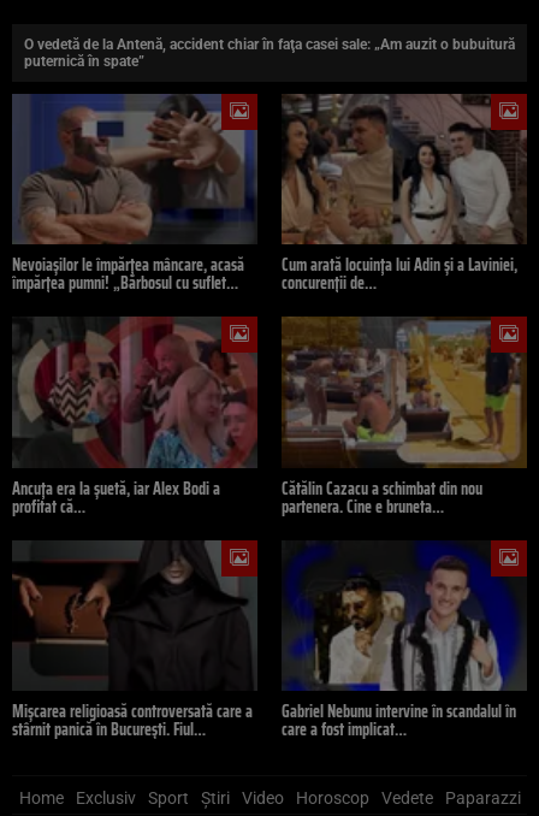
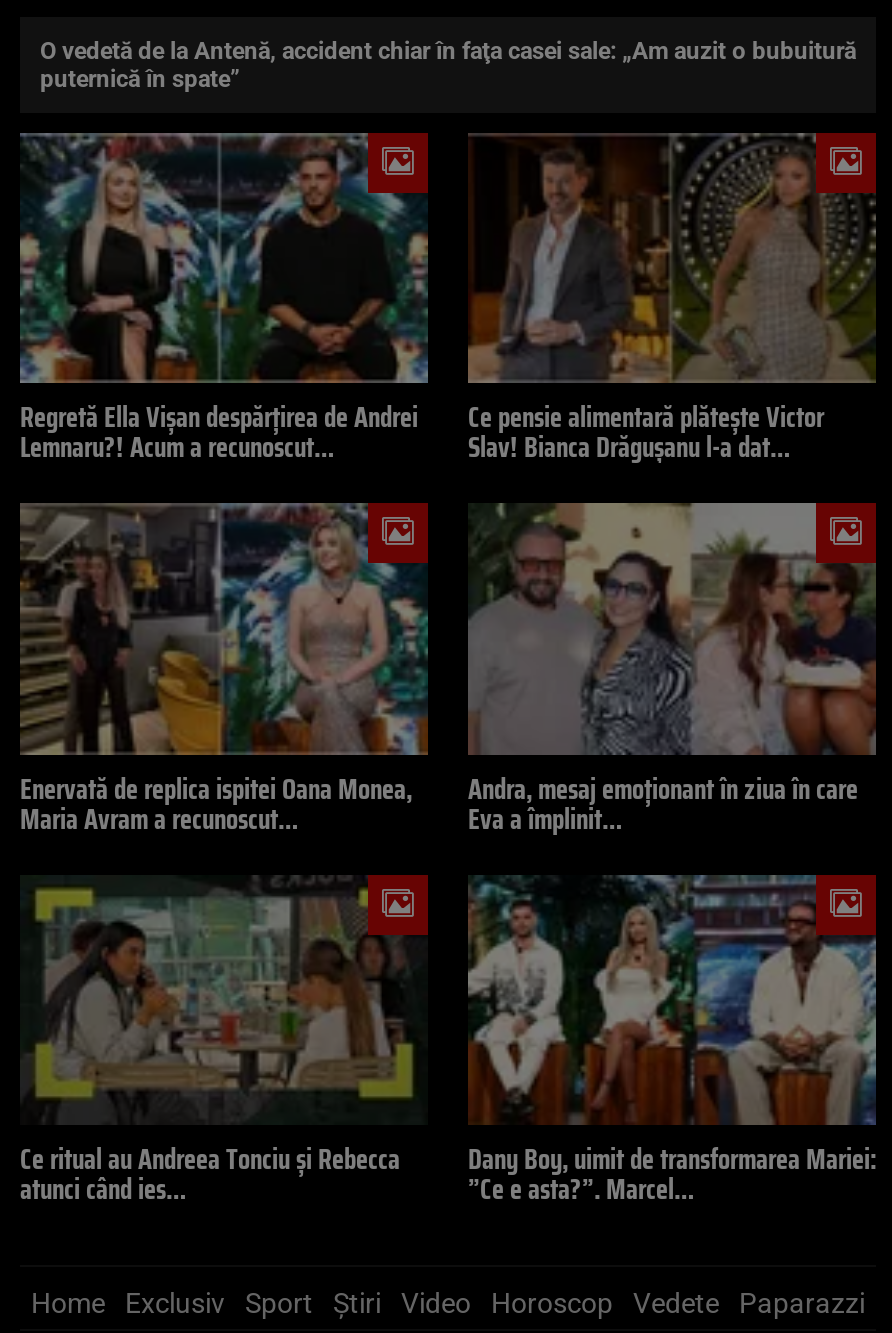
[11,93,259,296] [image] | Nevoiașilor le împărțea mâncare, acasă | împărțea pumni! „Bărbosul cu suflet… -> [18,131,430,470] [image] | Regretă Ella Vișan despărțirea de Andrei | Lemnaru?! Acum a recunoscut…
[280,94,527,296] [image] | Cum arată locuința lui Adin și a Laviniei, | concurenții de… -> [466,133,876,470] [image] | Ce pensie alimentară plătește Victor | Slav! Bianca Drăgușanu l-a dat…
[12,315,259,520] [image] | Ancuța era la șuetă, iar Alex Bodi a | profitat că… -> [18,501,430,841] [image] | Enervată de replica ispitei Oana Monea, | Maria Avram a recunoscut…
[280,315,528,520] [image] | Cătălin Cazacu a schimbat din nou | partenera. Cine e bruneta… -> [466,501,878,841] [image] | Andra, mesaj emoționant în ziua în care | Eva a împlinit…
[12,539,257,743] [image] | Mișcarea religioasă controversată care a | stârnit panică în București. Fiul… -> [20,875,426,1212] [image] | Ce ritual au Andreea Tonciu și Rebecca | atunci când ies…
[282,540,527,743] [image] | Gabriel Nebunu intervine în scandalul în | care a fost implicat… -> [466,873,878,1212] [image] | Dany Boy, uimit de transformarea Mariei: | ”Ce e asta?”. Marcel…

